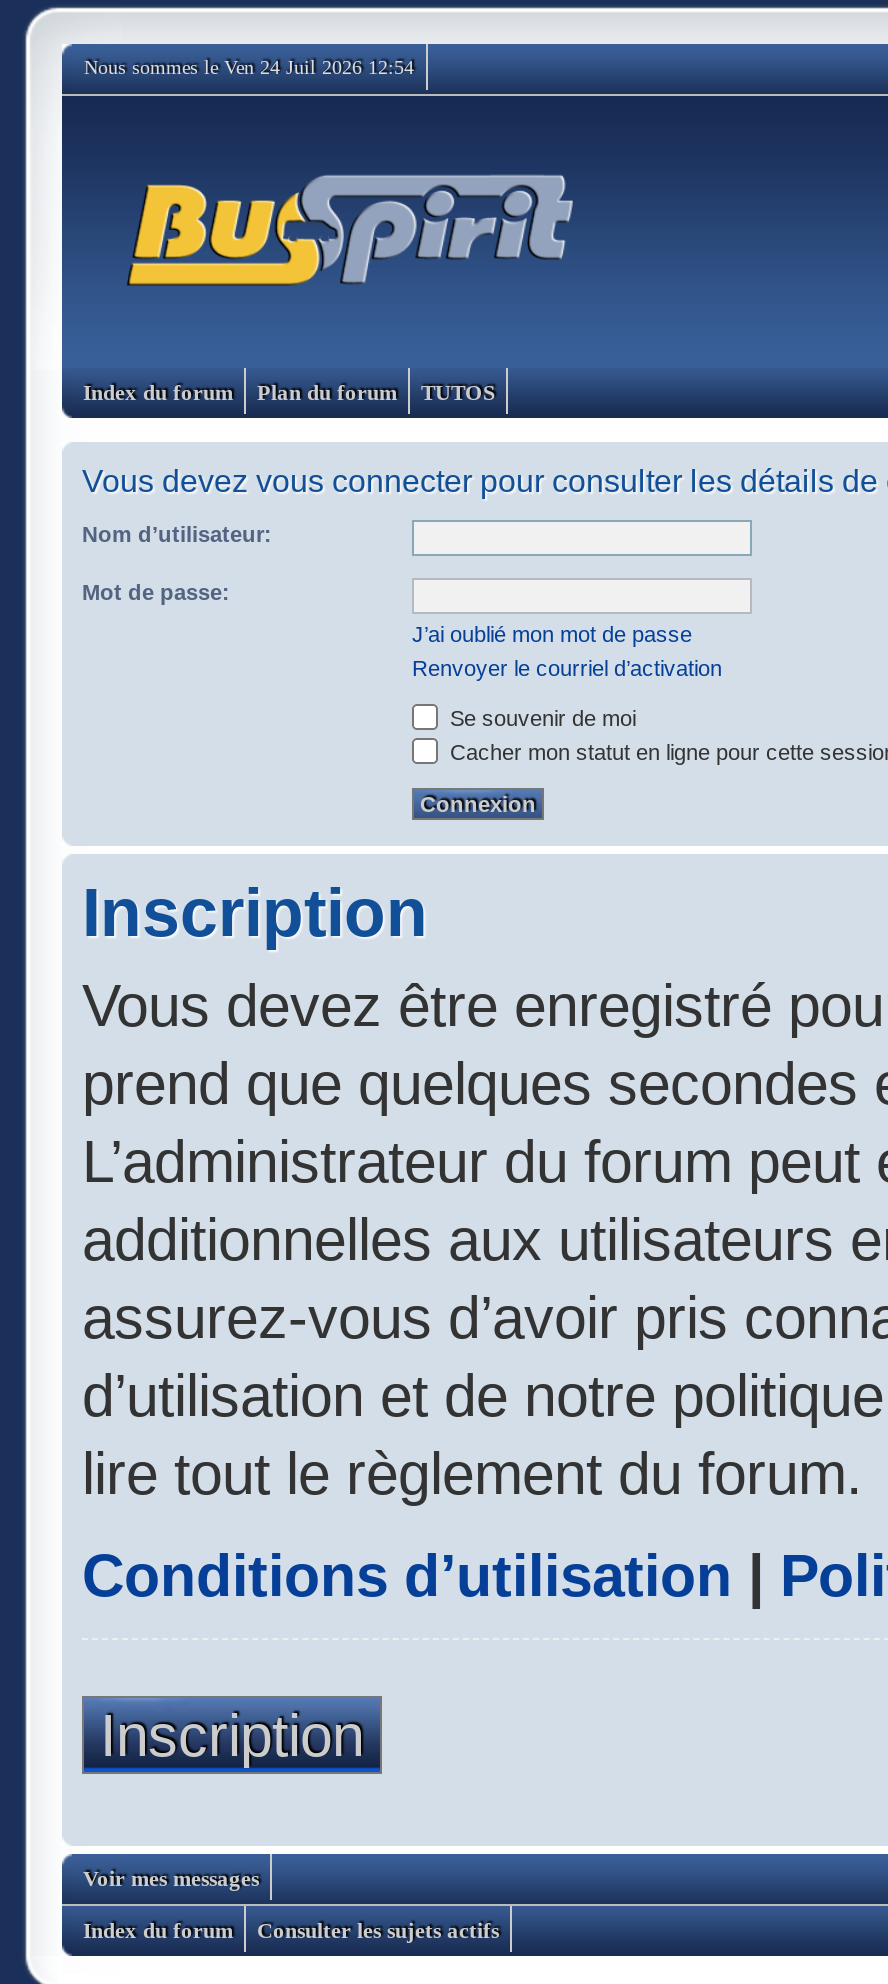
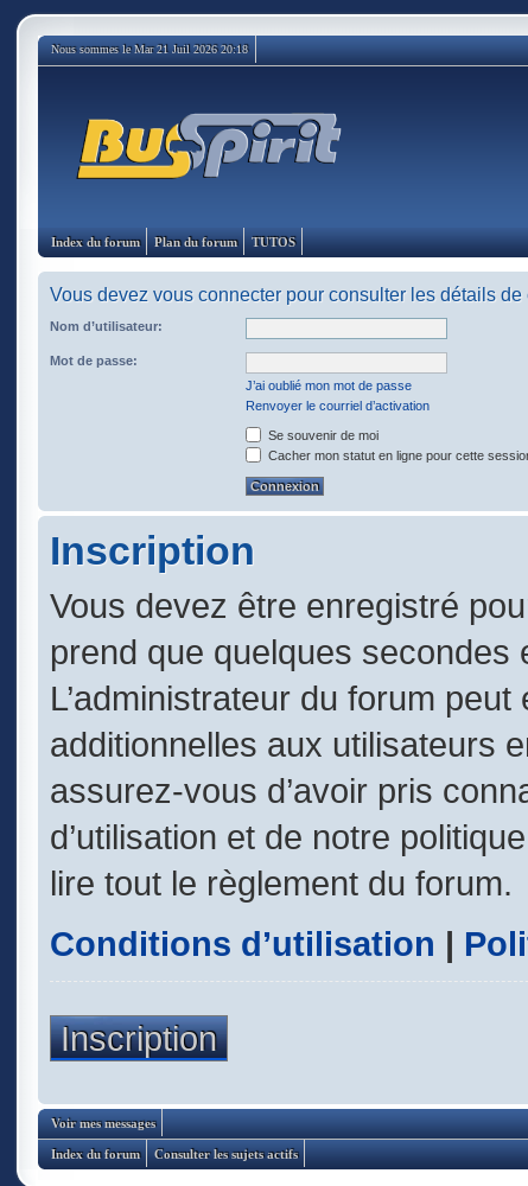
[84,56,414,78] Nous sommes le Ven 24 Juil 2026 12:54 -> [51,43,248,56] Nous sommes le Mar 21 Juil 2026 20:18

